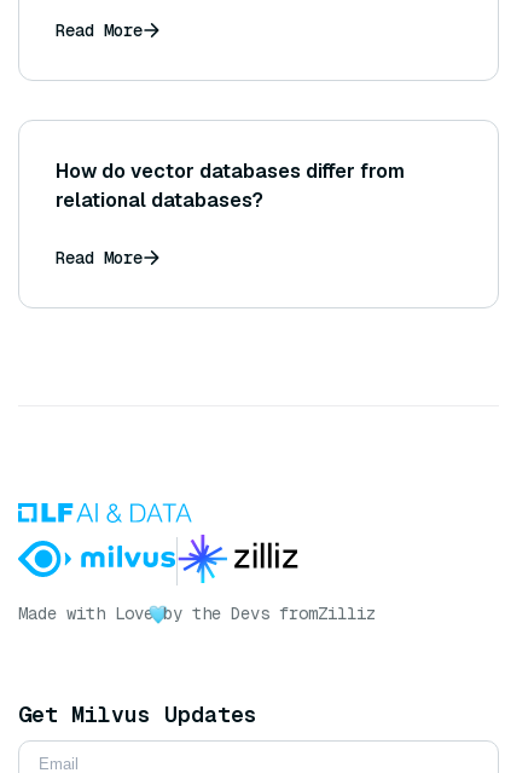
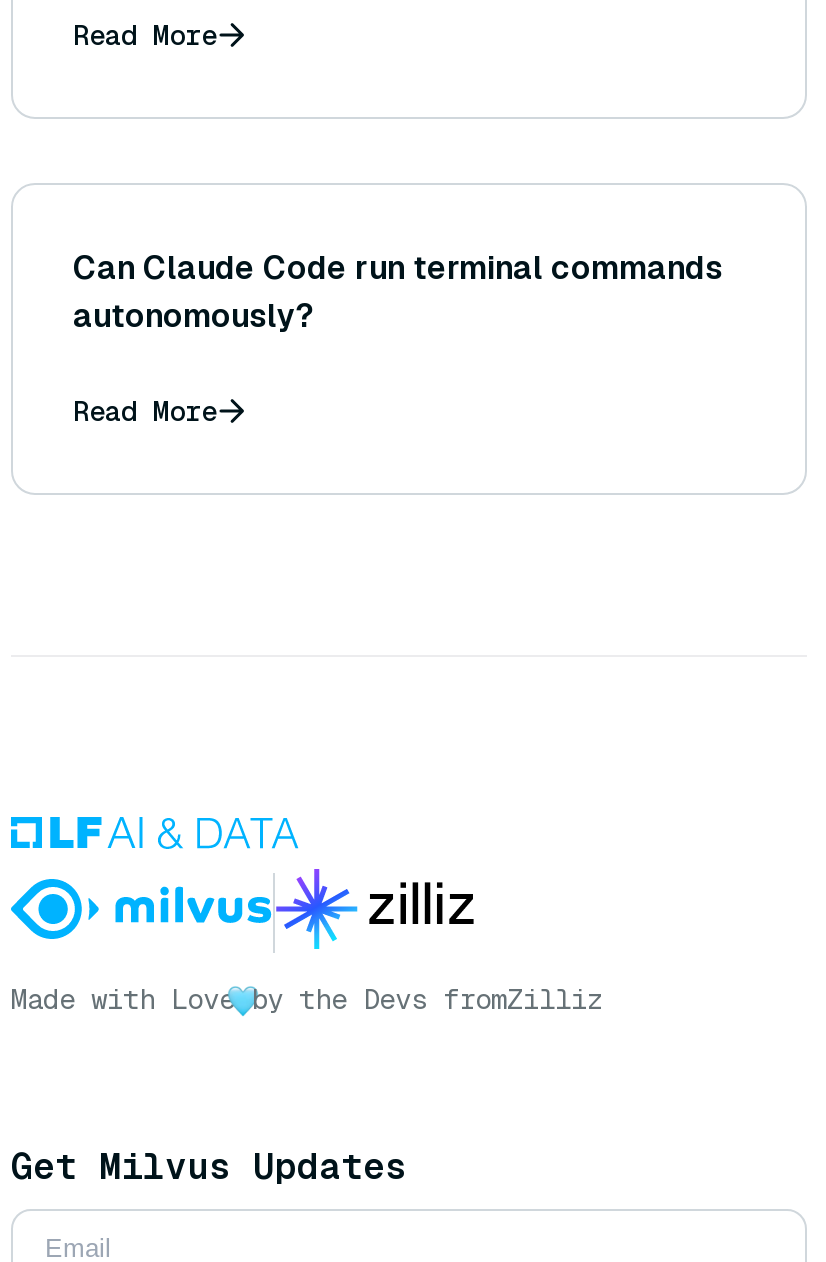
[56,159,405,213] How do vector databases differ from | relational databases? -> [73,248,723,338] Can Claude Code run terminal commands | autonomously?

